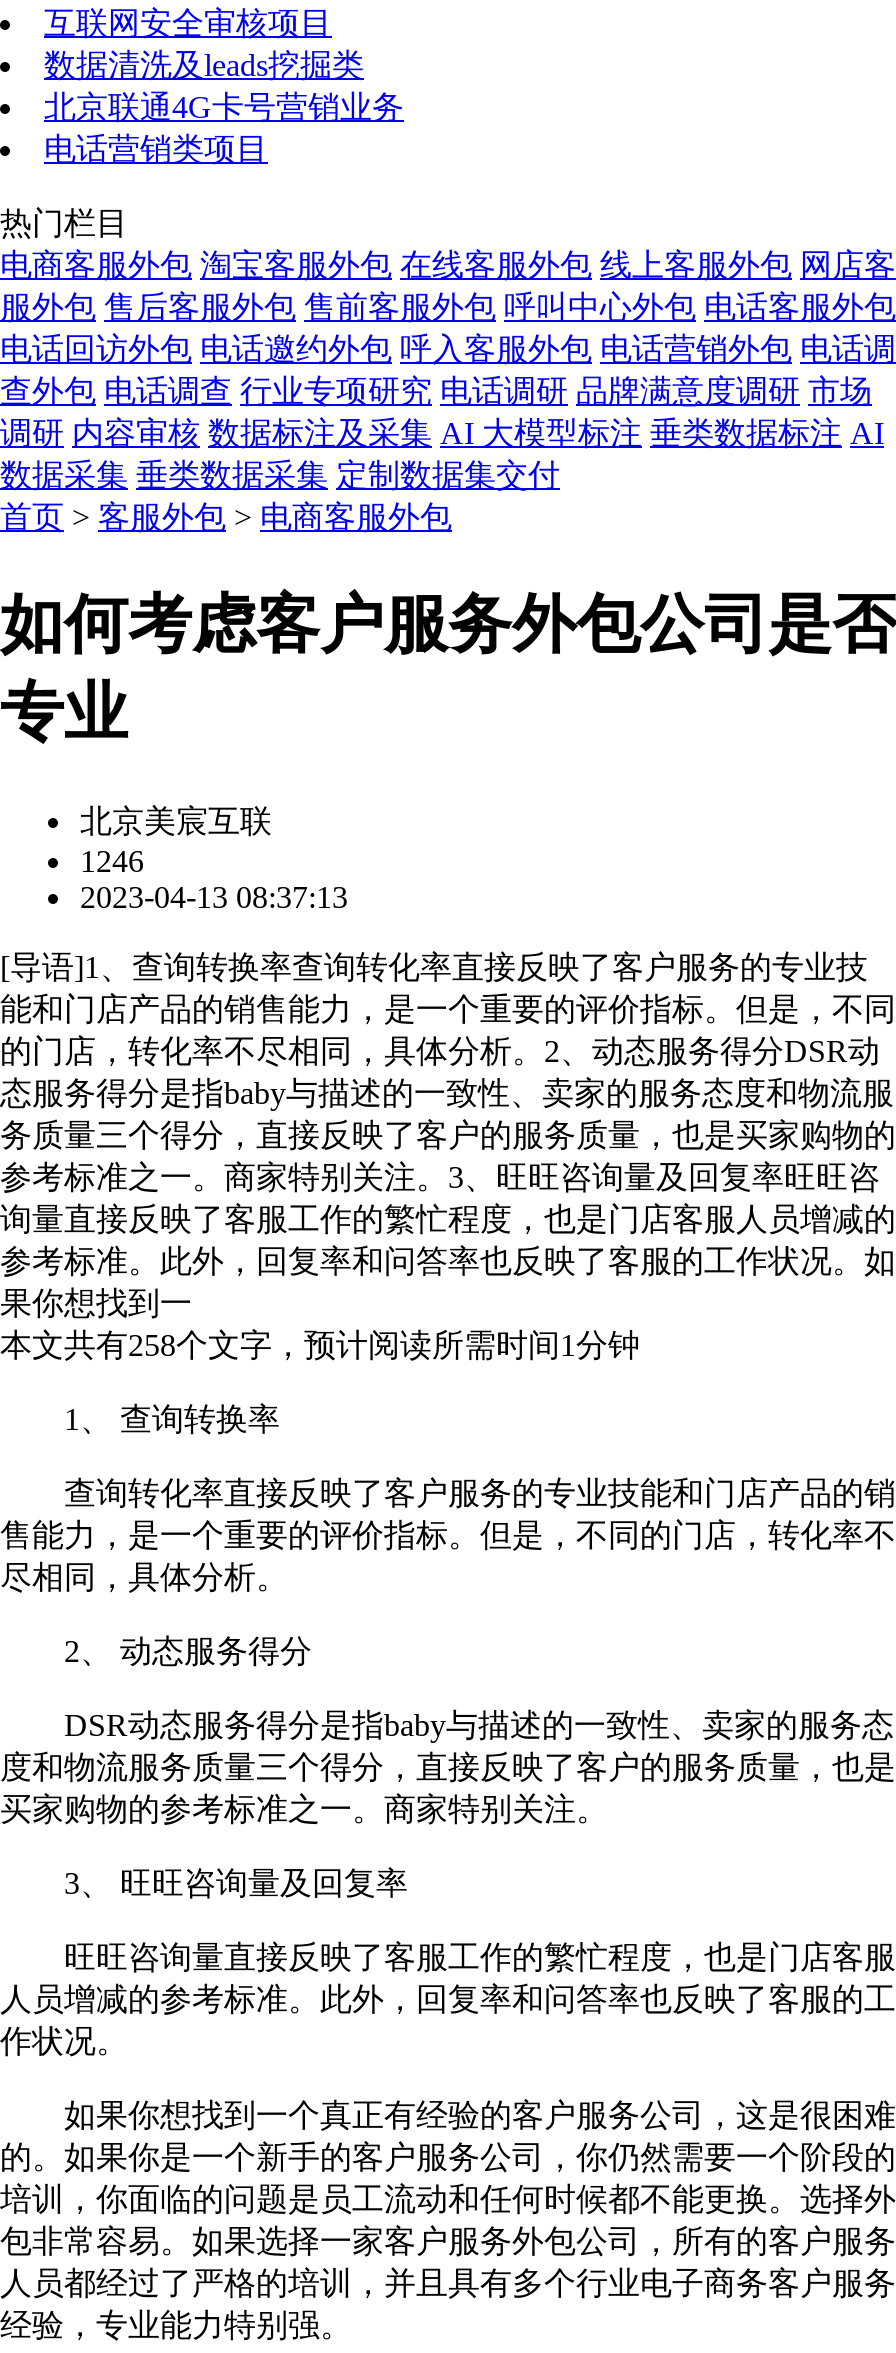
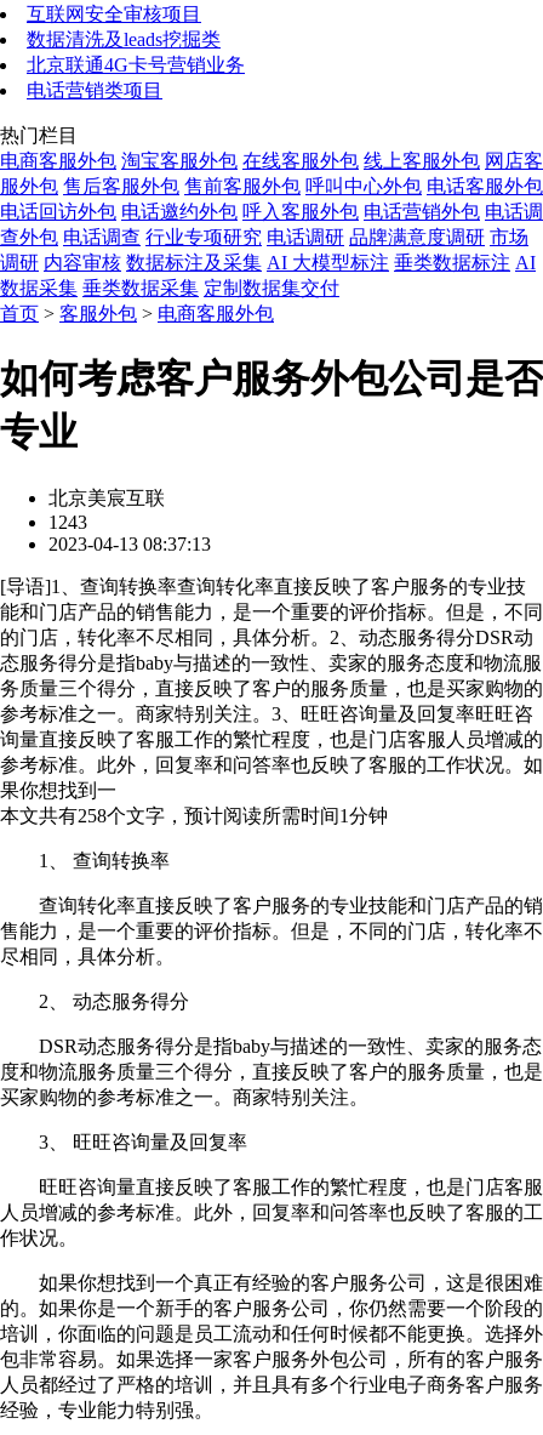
[80,844,144,878] 1246 -> [48,512,87,532] 1243

